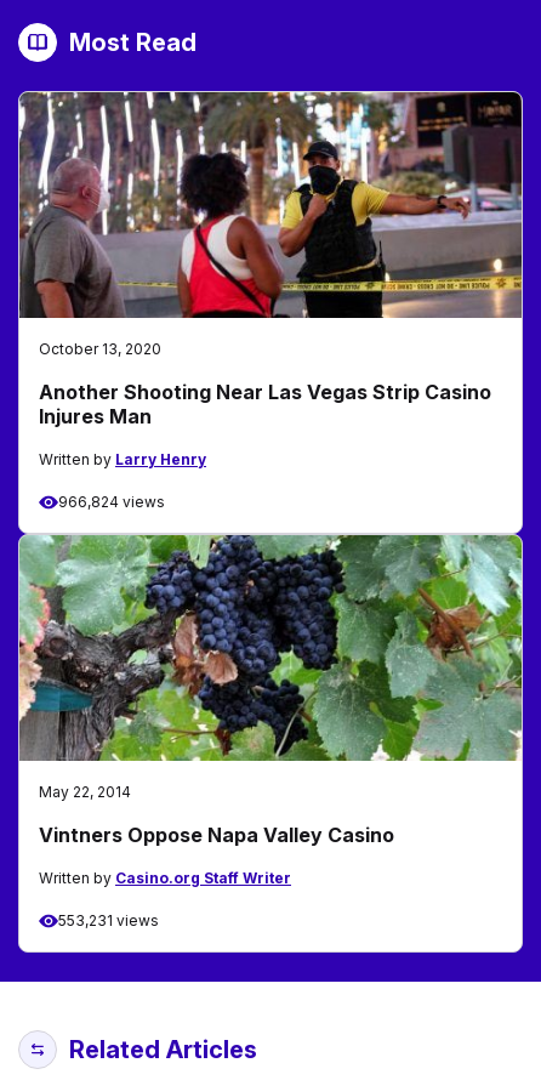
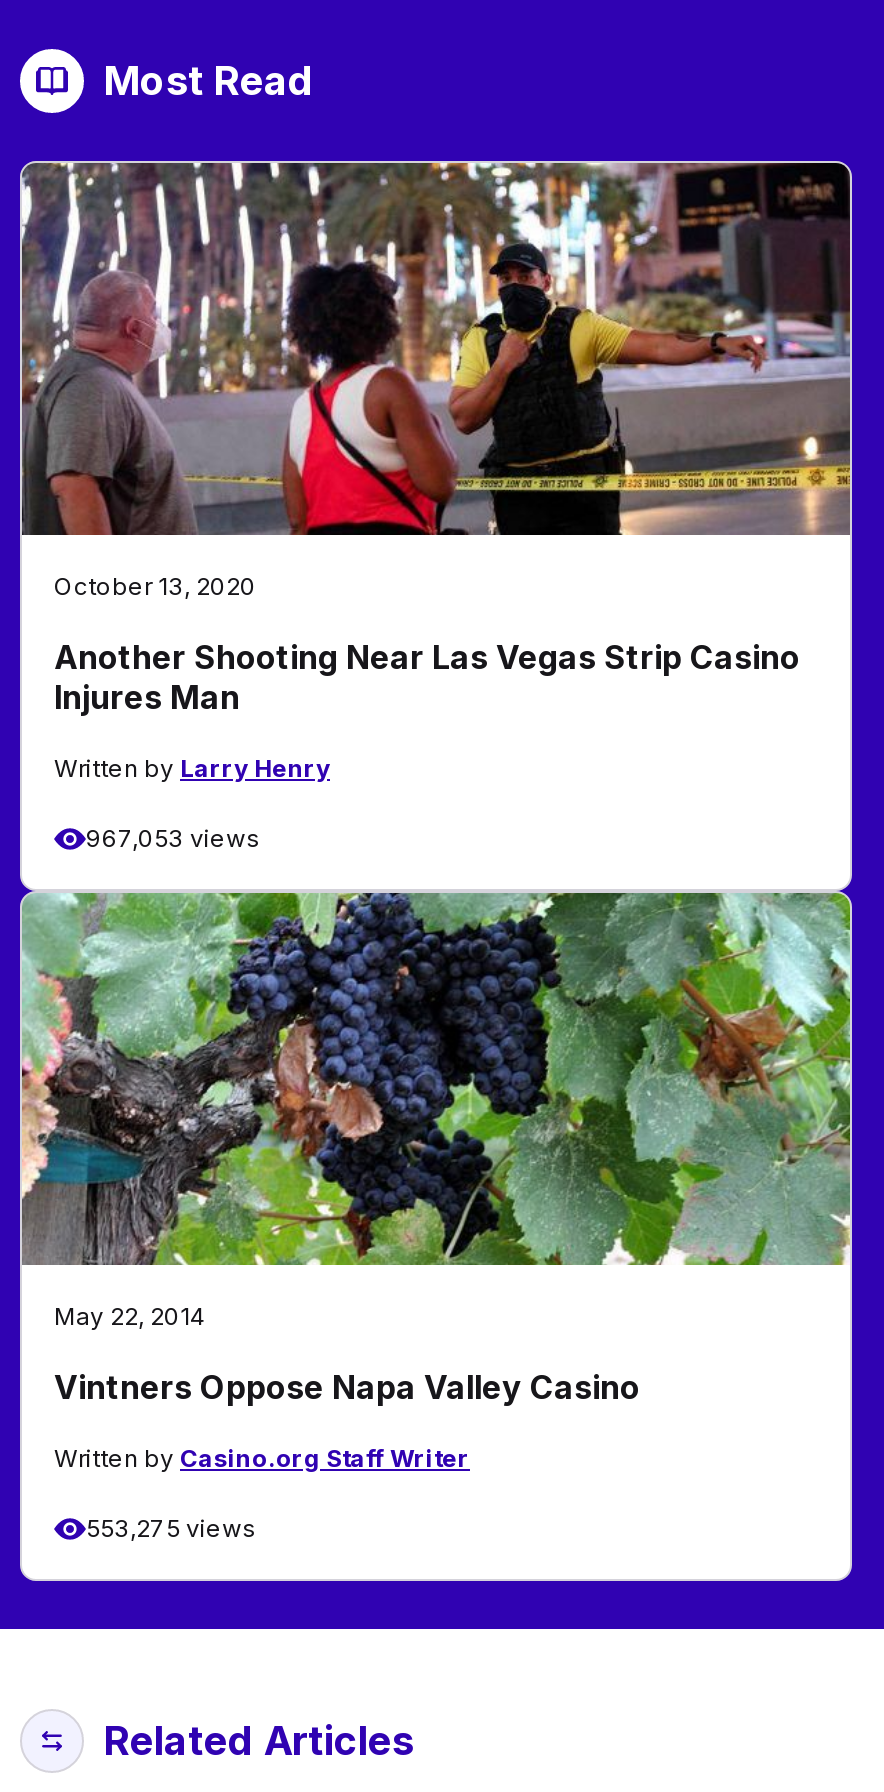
[58,493,165,511] 966,824 views -> [86,824,260,854] 967,053 views
[58,912,159,930] 553,231 views -> [86,1514,256,1544] 553,275 views

